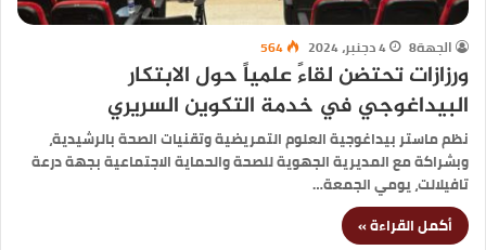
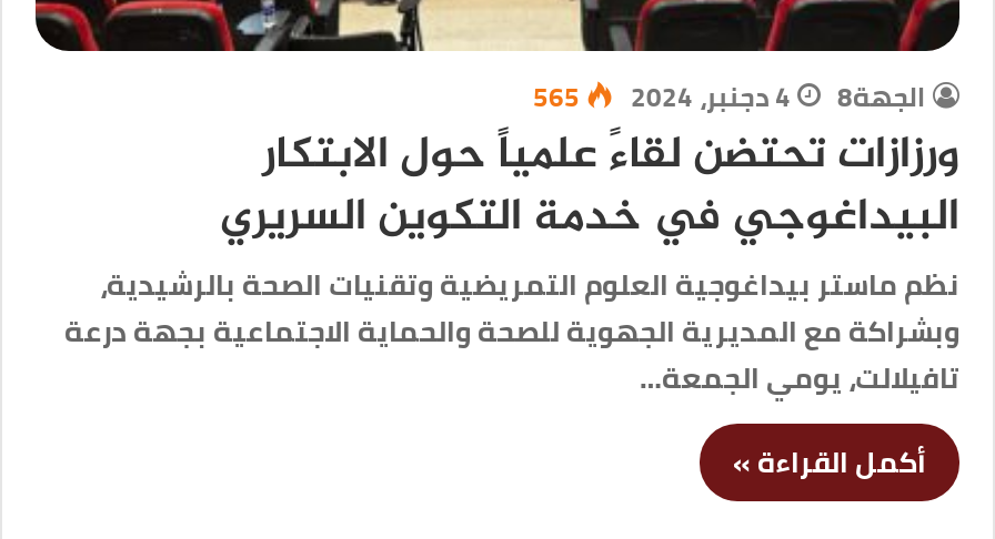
[260,35,283,59] 564 -> [533,71,580,122] 565

